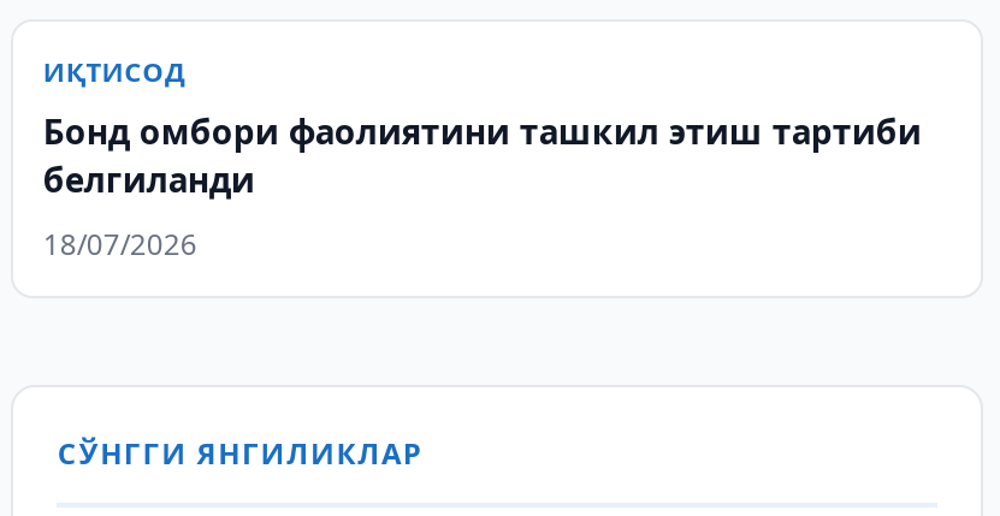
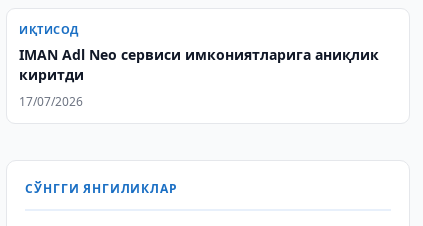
[43,108,922,202] Бонд омбори фаолиятини ташкил этиш тартиби | белгиланди -> [19,45,379,84] IMAN Adl Neo сервиси имкониятларига аниқлик | киритди
[43,224,197,265] 18/07/2026 -> [19,93,83,110] 17/07/2026

